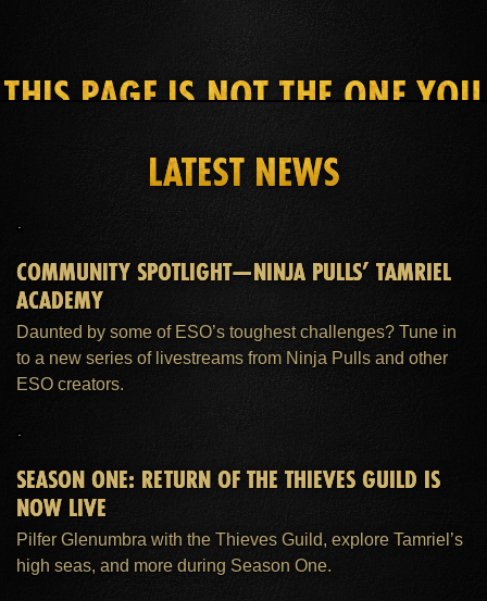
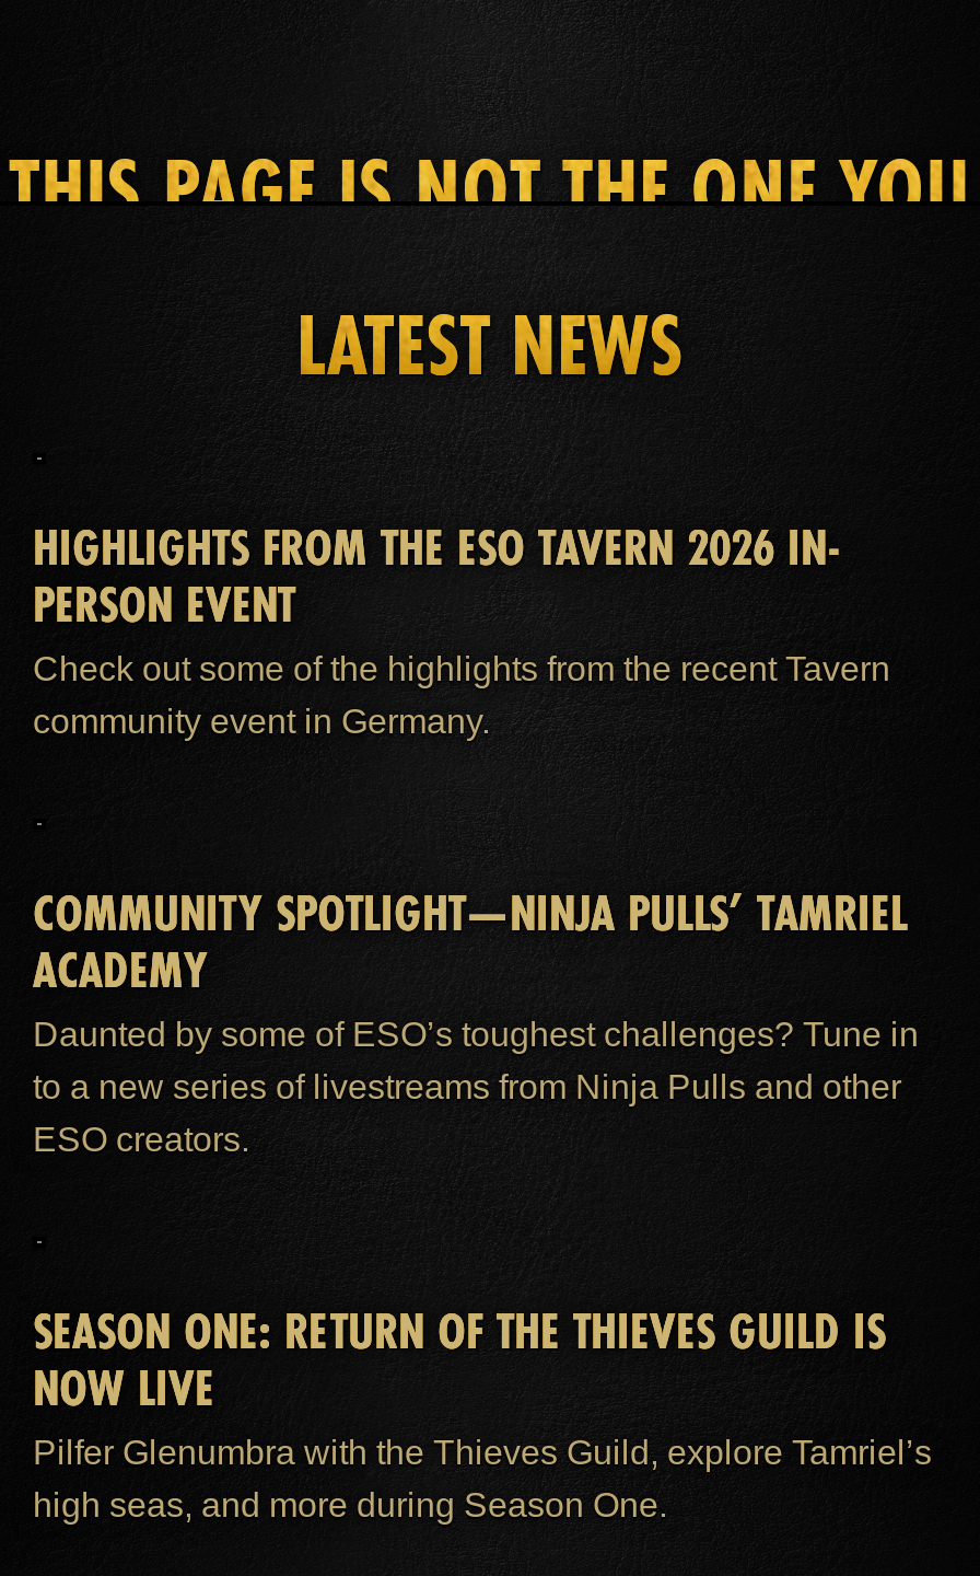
none -> [33,512,890,740] HIGHLIGHTS FROM THE ESO TAVERN 2026 IN- | PERSON EVENT | Check out some of the highlights from the recent Tavern | community event in Germany.

